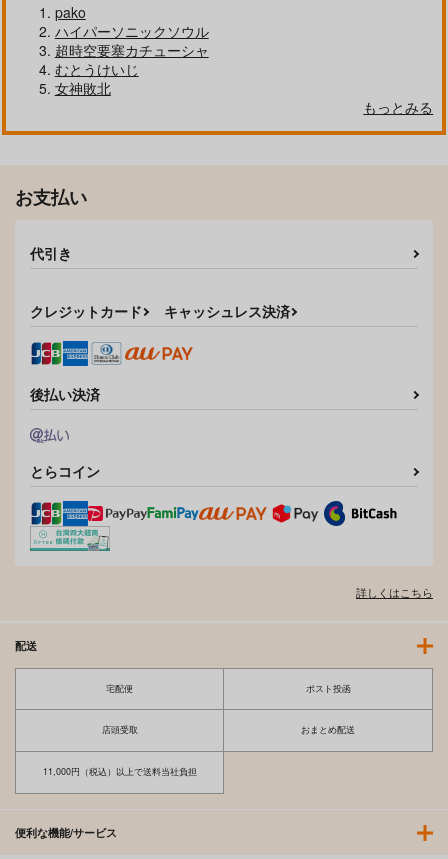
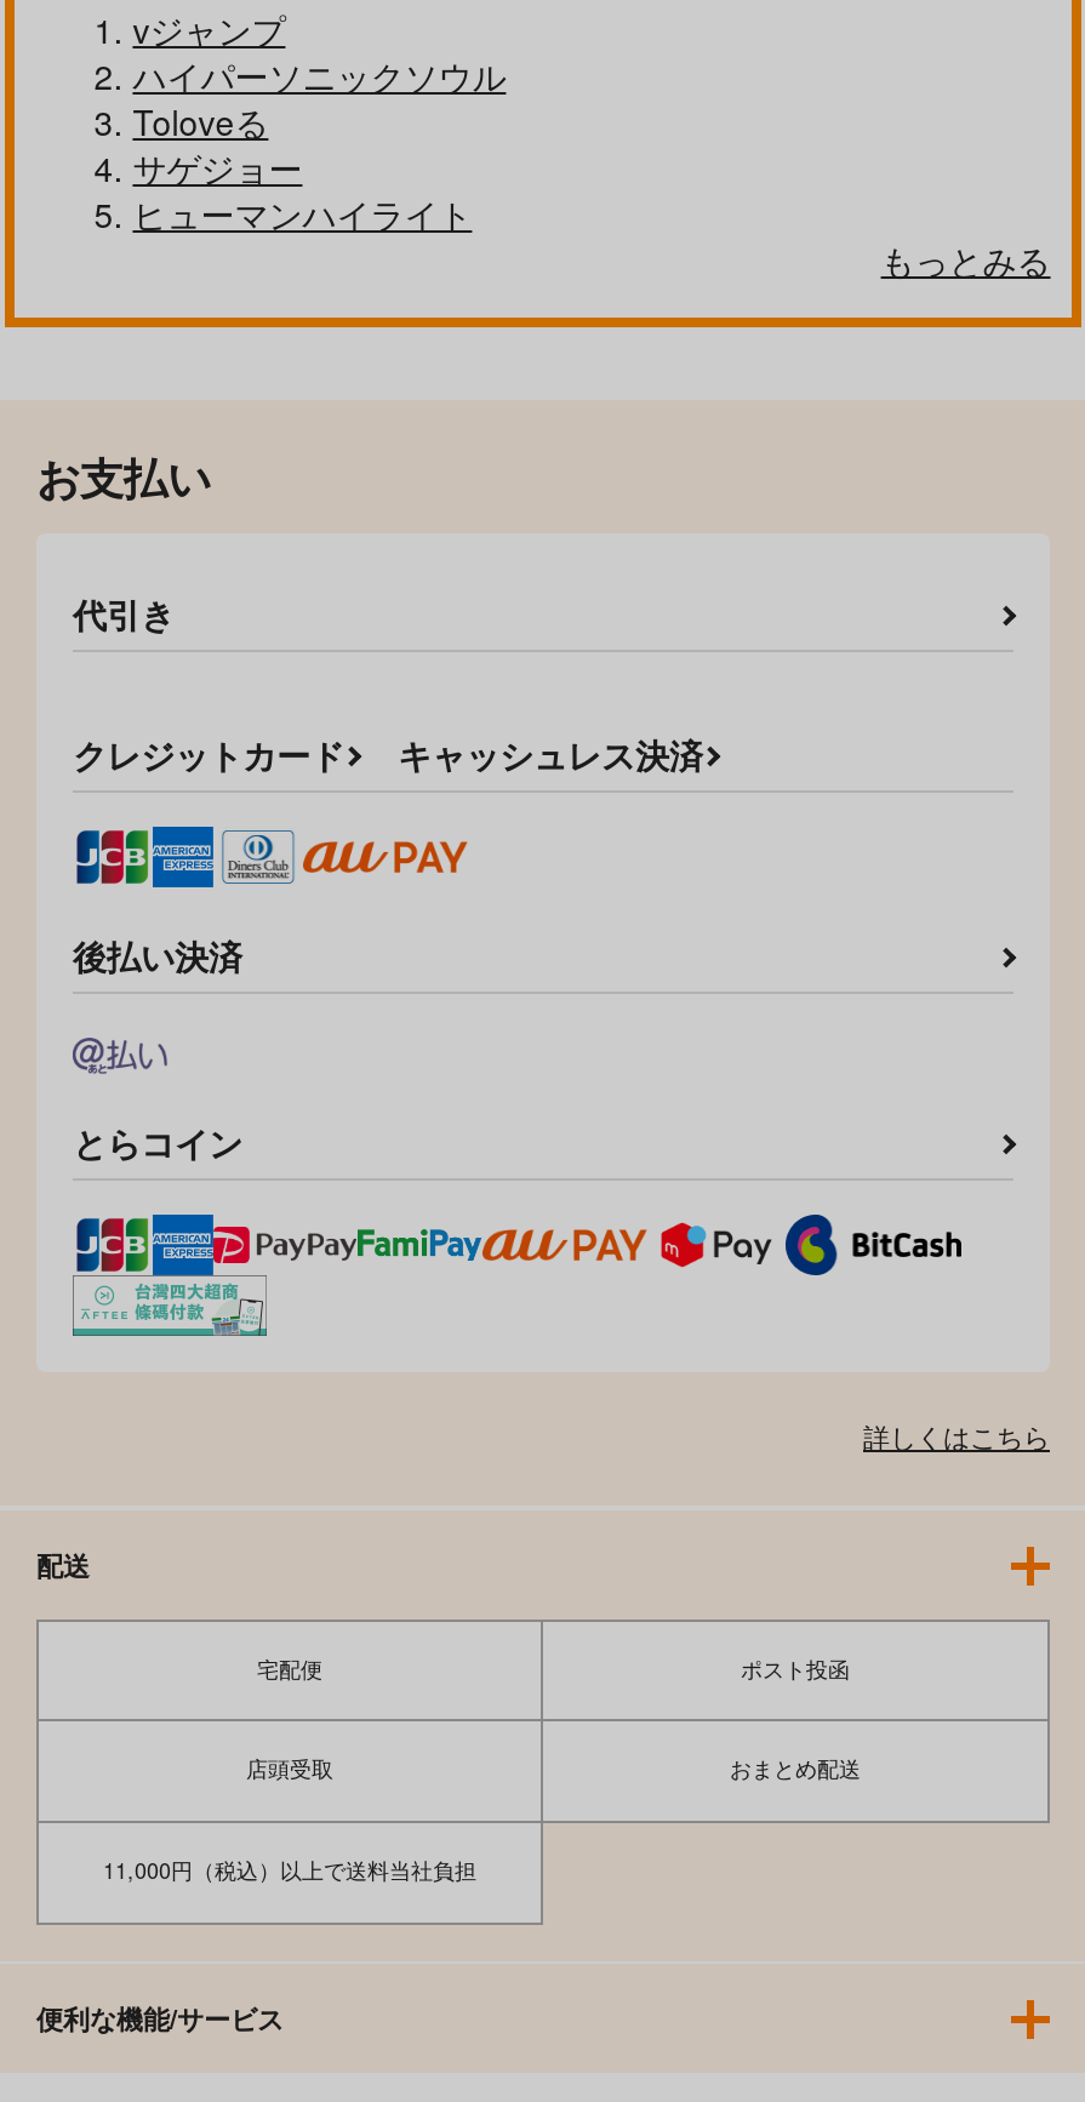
[55,2,86,22] pako -> [133,6,285,54] vジャンプ
[55,40,209,98] 超時空要塞カチューシャ | むとうけいじ | 女神敗北 -> [133,98,472,238] Toloveる | サゲジョー | ヒューマンハイライト

